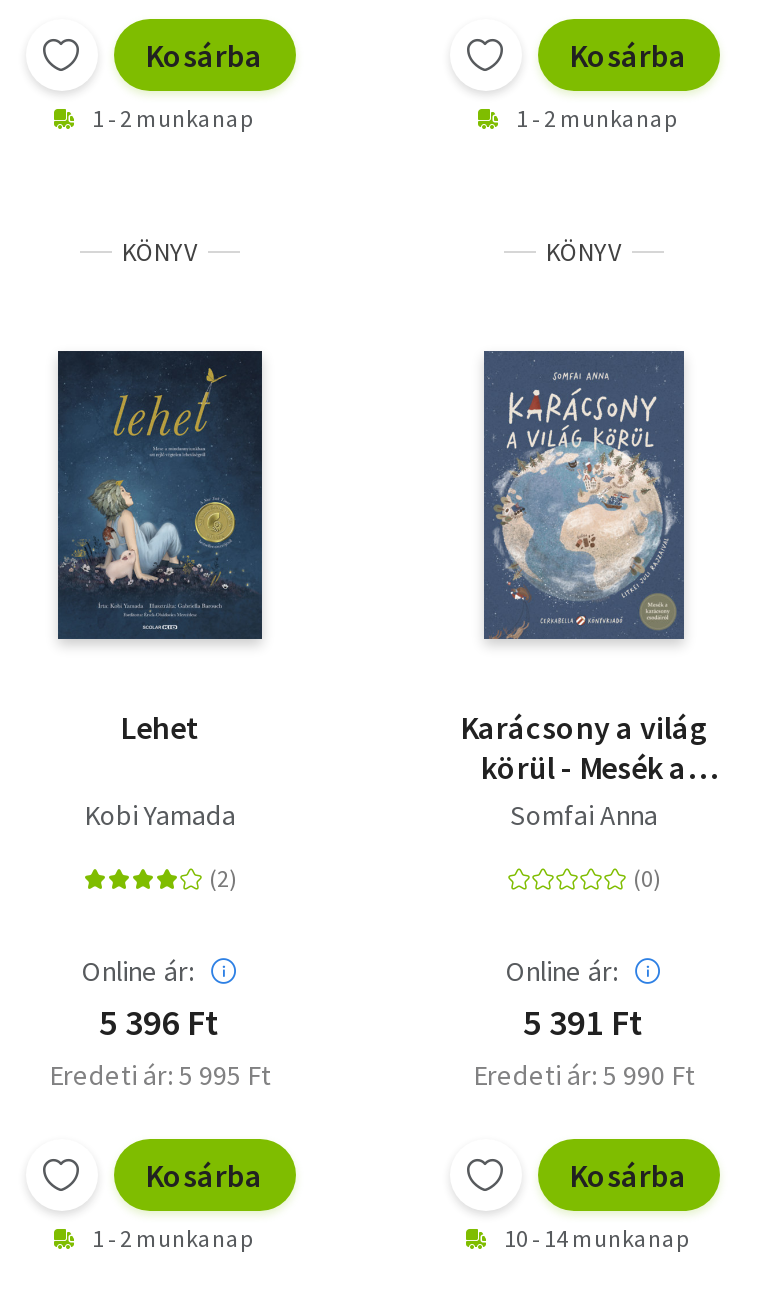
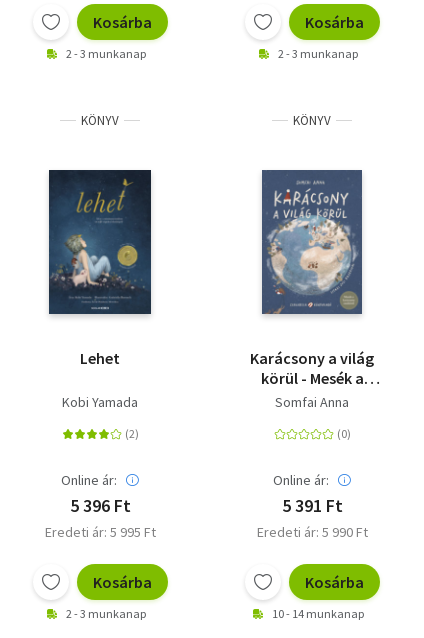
[92,103,252,133] 1 - 2 munkanap -> [66,46,146,61] 2 - 3 munkanap
[516,103,676,133] 1 - 2 munkanap -> [278,46,358,61] 2 - 3 munkanap
[92,1223,252,1253] 1 - 2 munkanap -> [66,606,146,621] 2 - 3 munkanap

